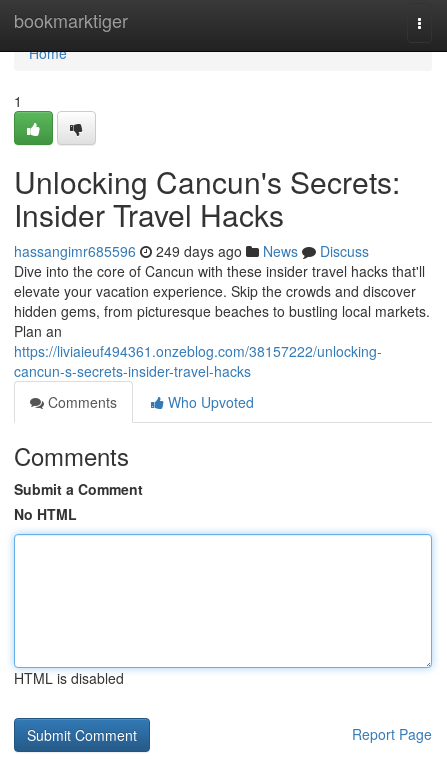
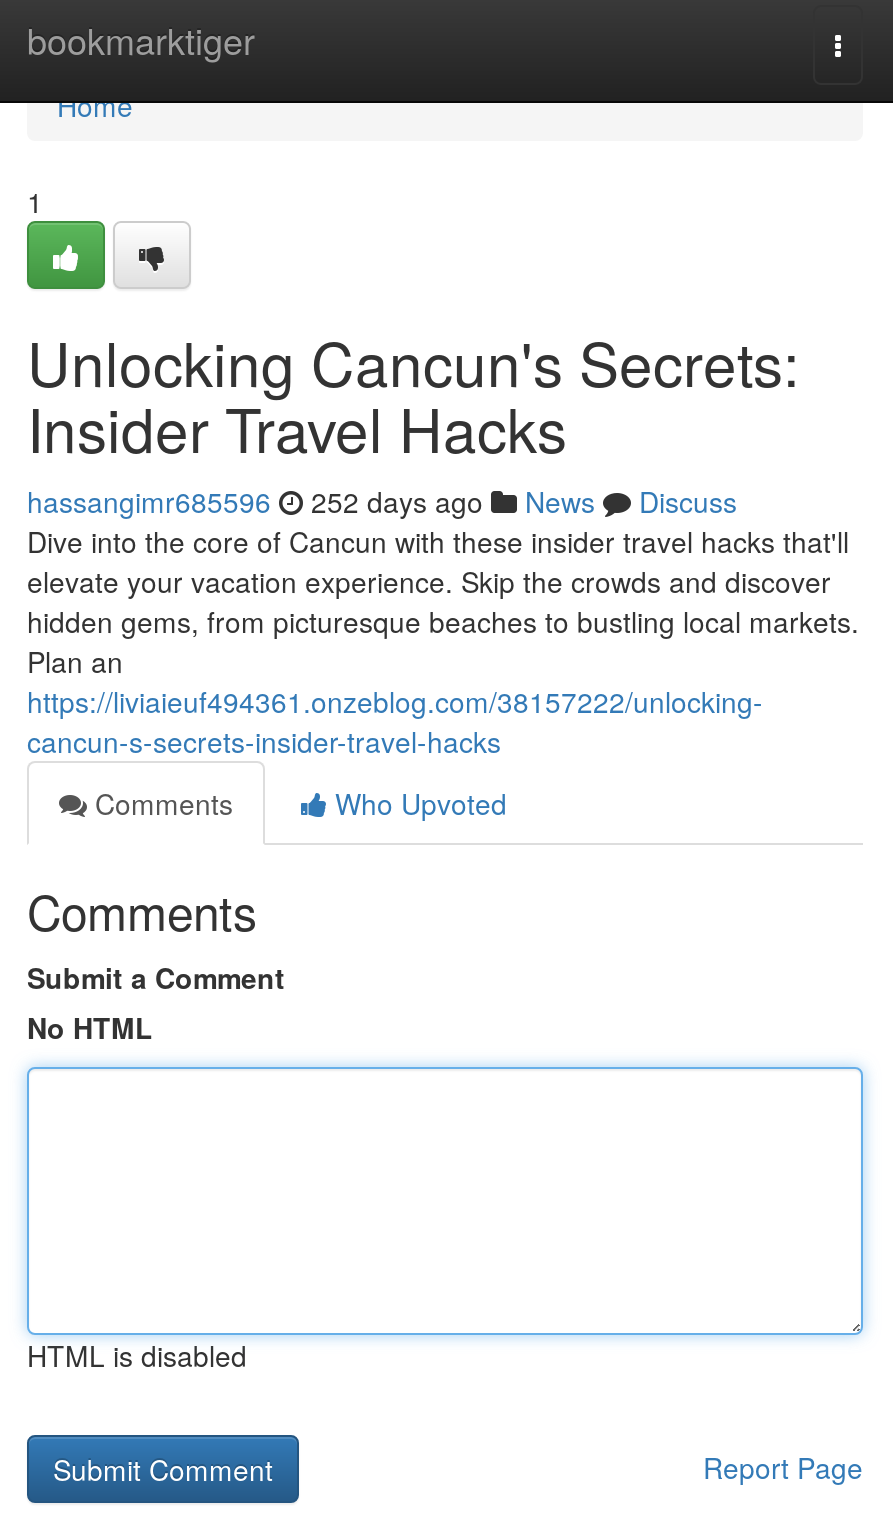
[14,241,369,261] hassangimr685596 249 days ago News Discuss -> [27,481,737,521] hassangimr685596 252 days ago News Discuss

